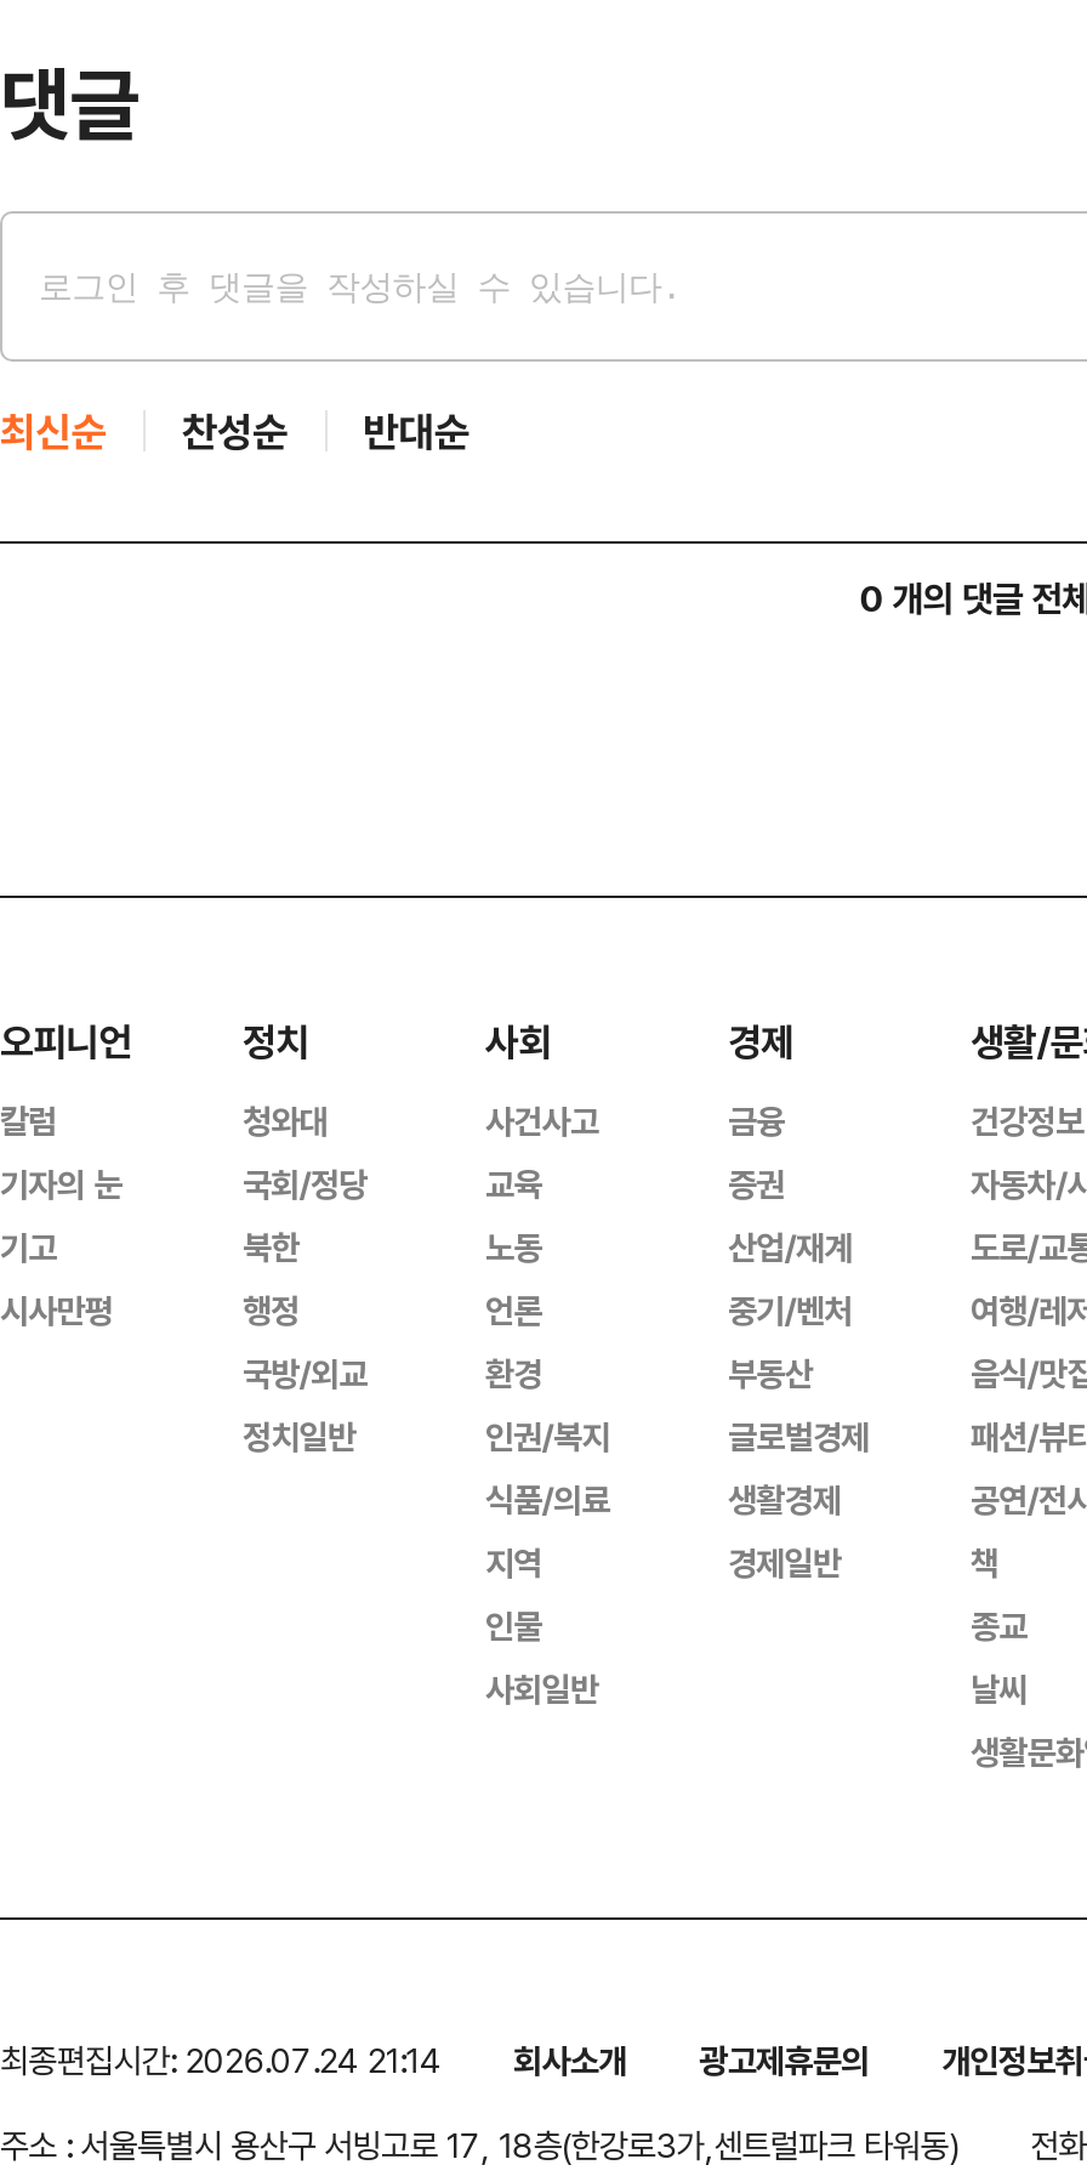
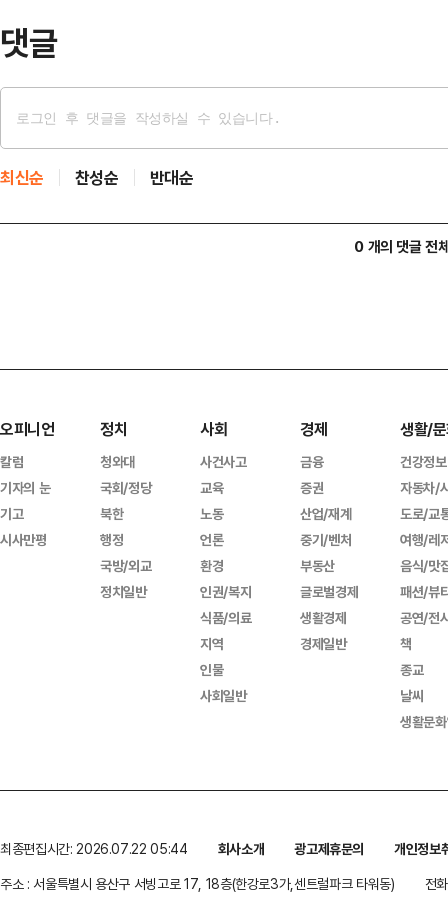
[0,2036,441,2082] 최종편집시간: 2026.07.24 21:14 -> [0,839,188,858] 최종편집시간: 2026.07.22 05:44

